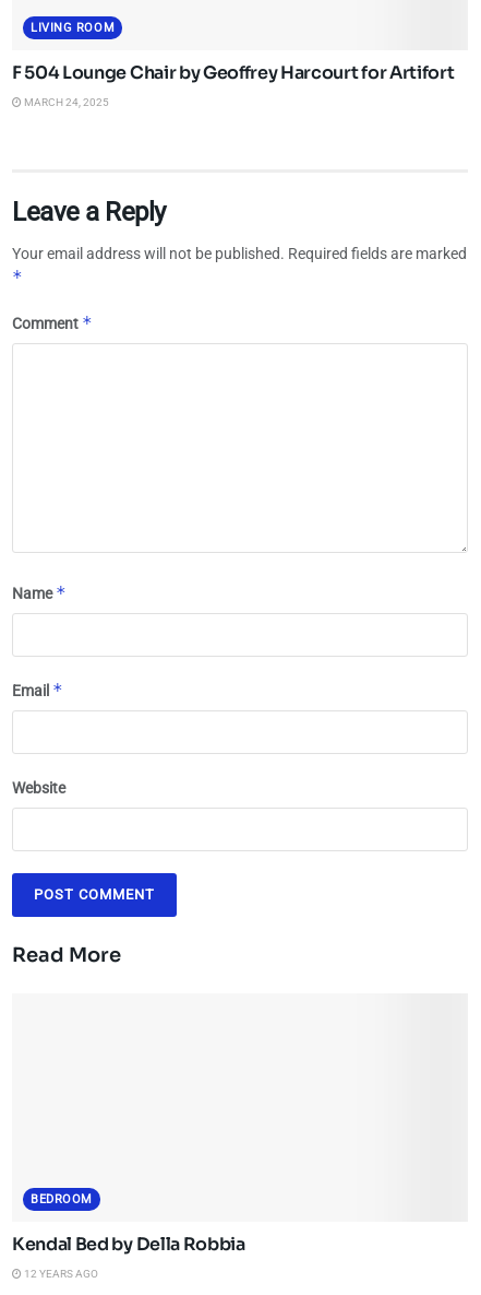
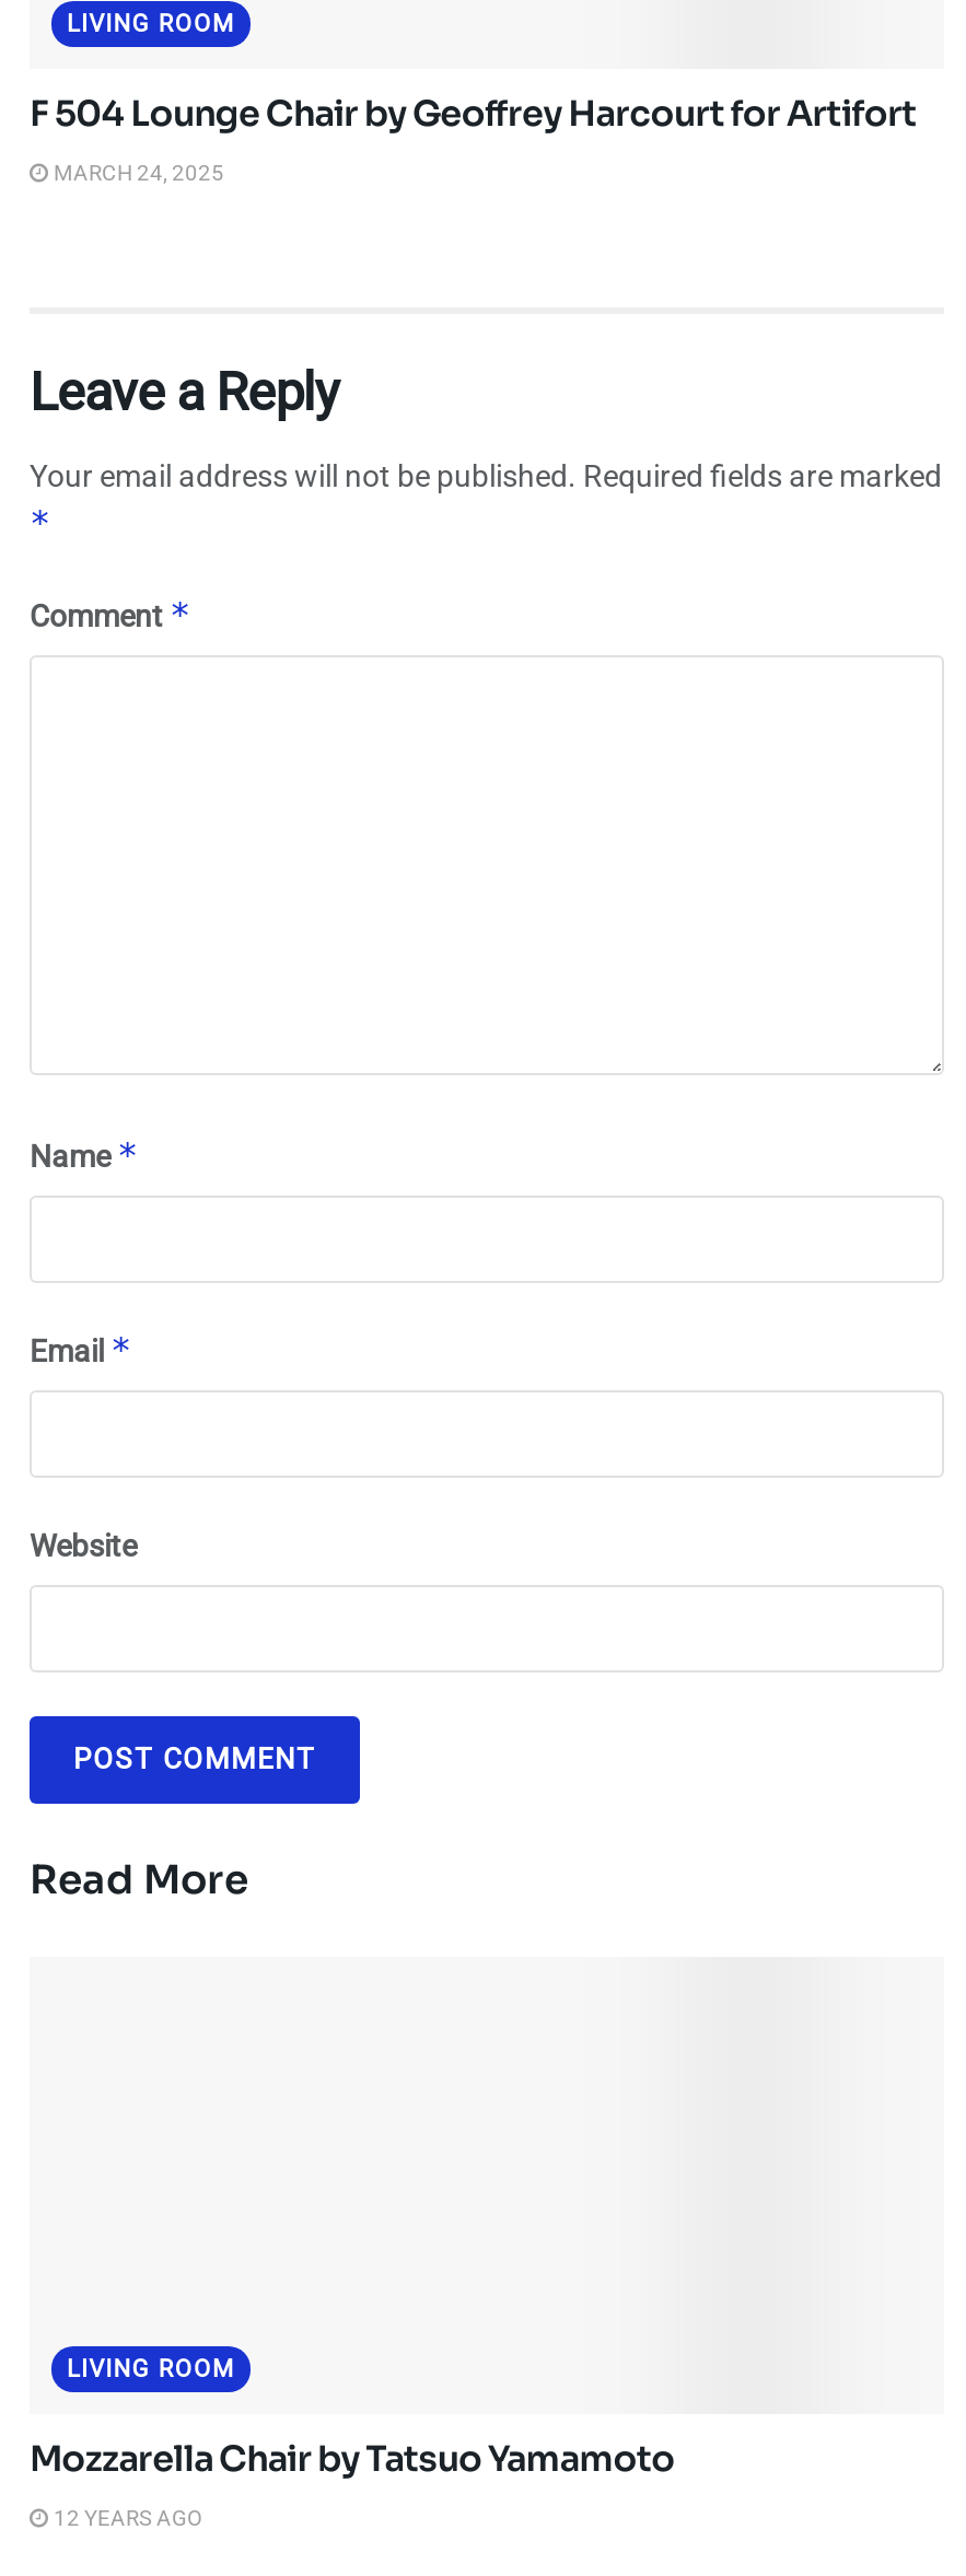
[31,1192,93,1206] BEDROOM -> [67,2355,235,2383] LIVING ROOM
[12,1233,245,1256] Kendal Bed by Della Robbia -> [30,2436,675,2482] Mozzarella Chair by Tatsuo Yamamoto

